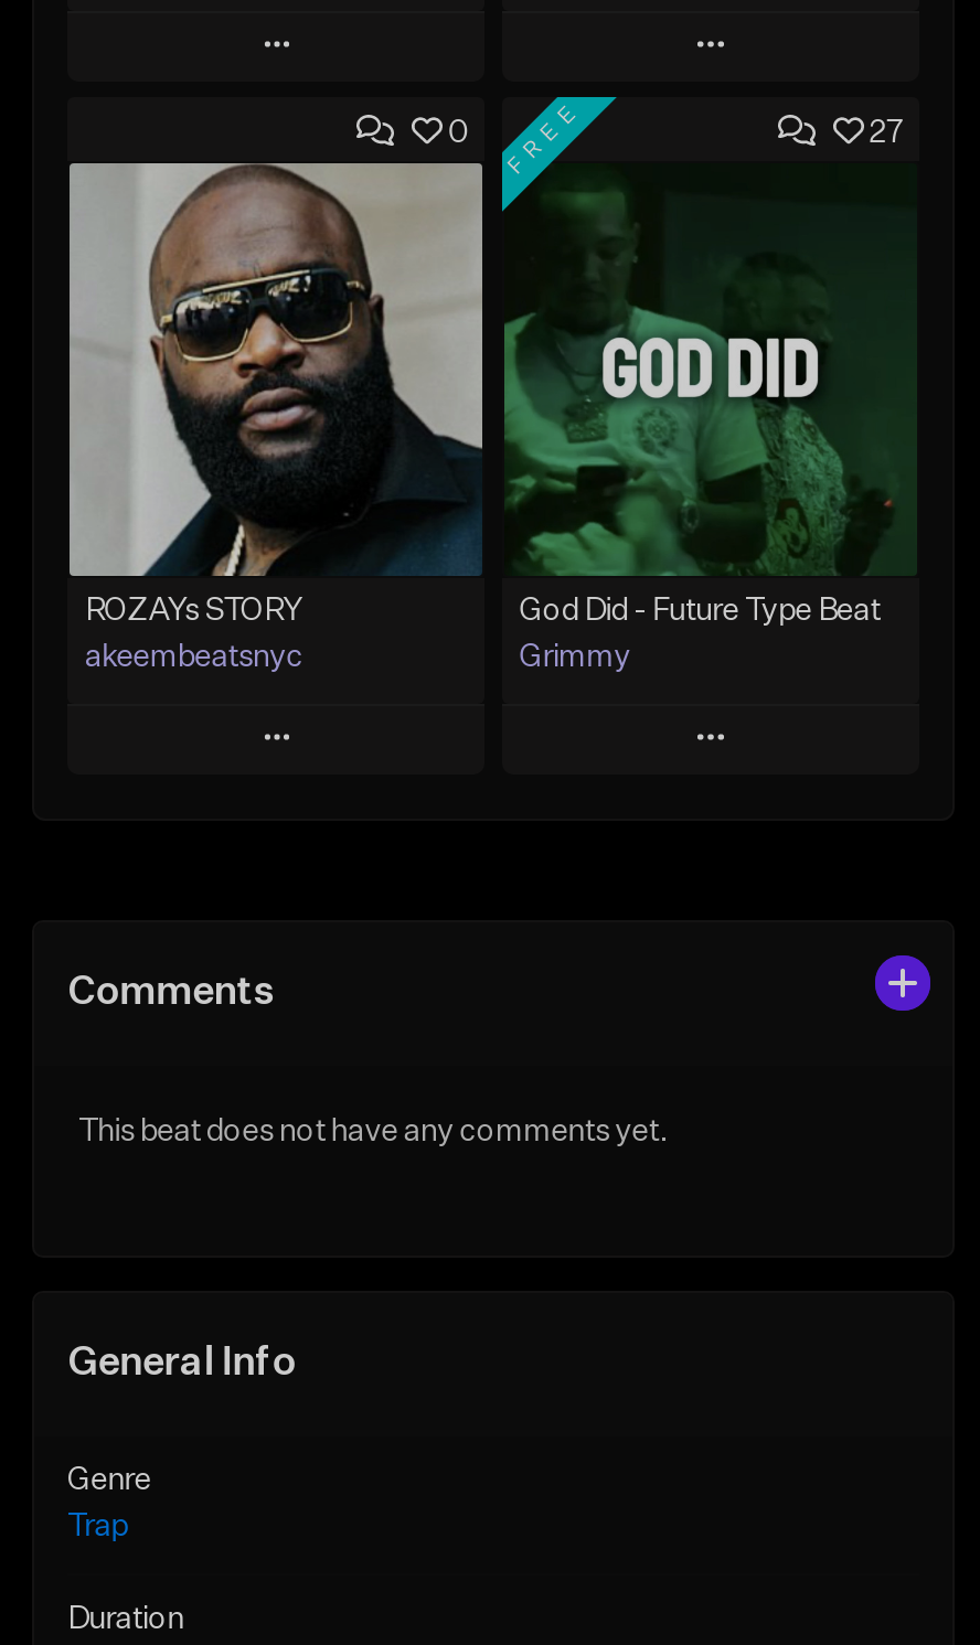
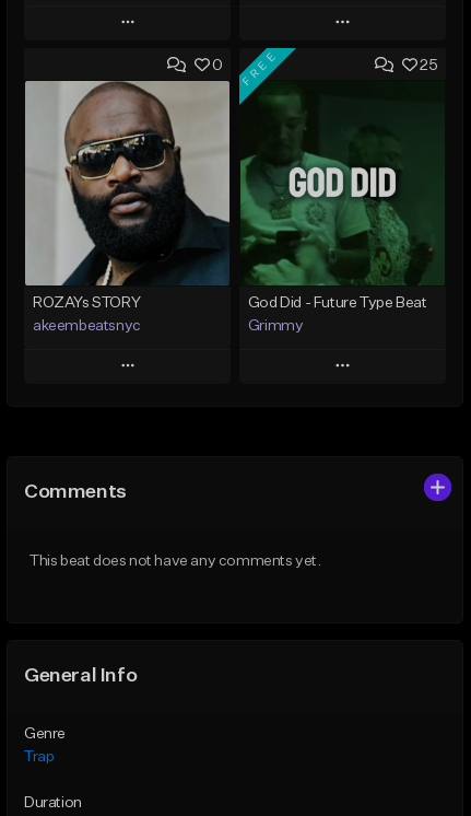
[863,117,903,148] 27 -> [417,58,438,73] 25

